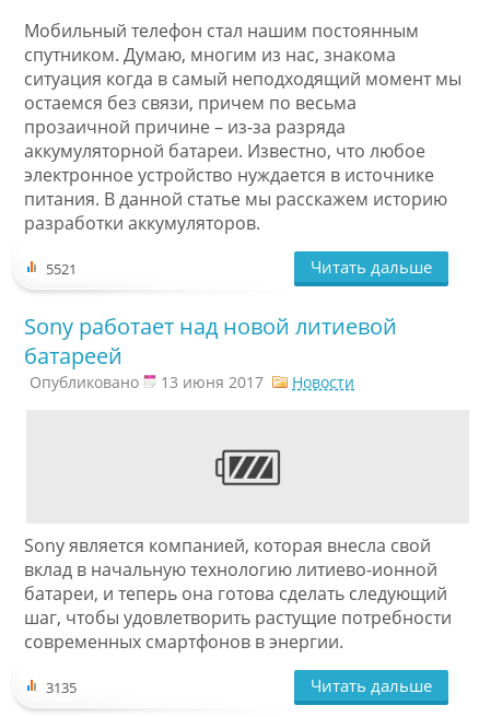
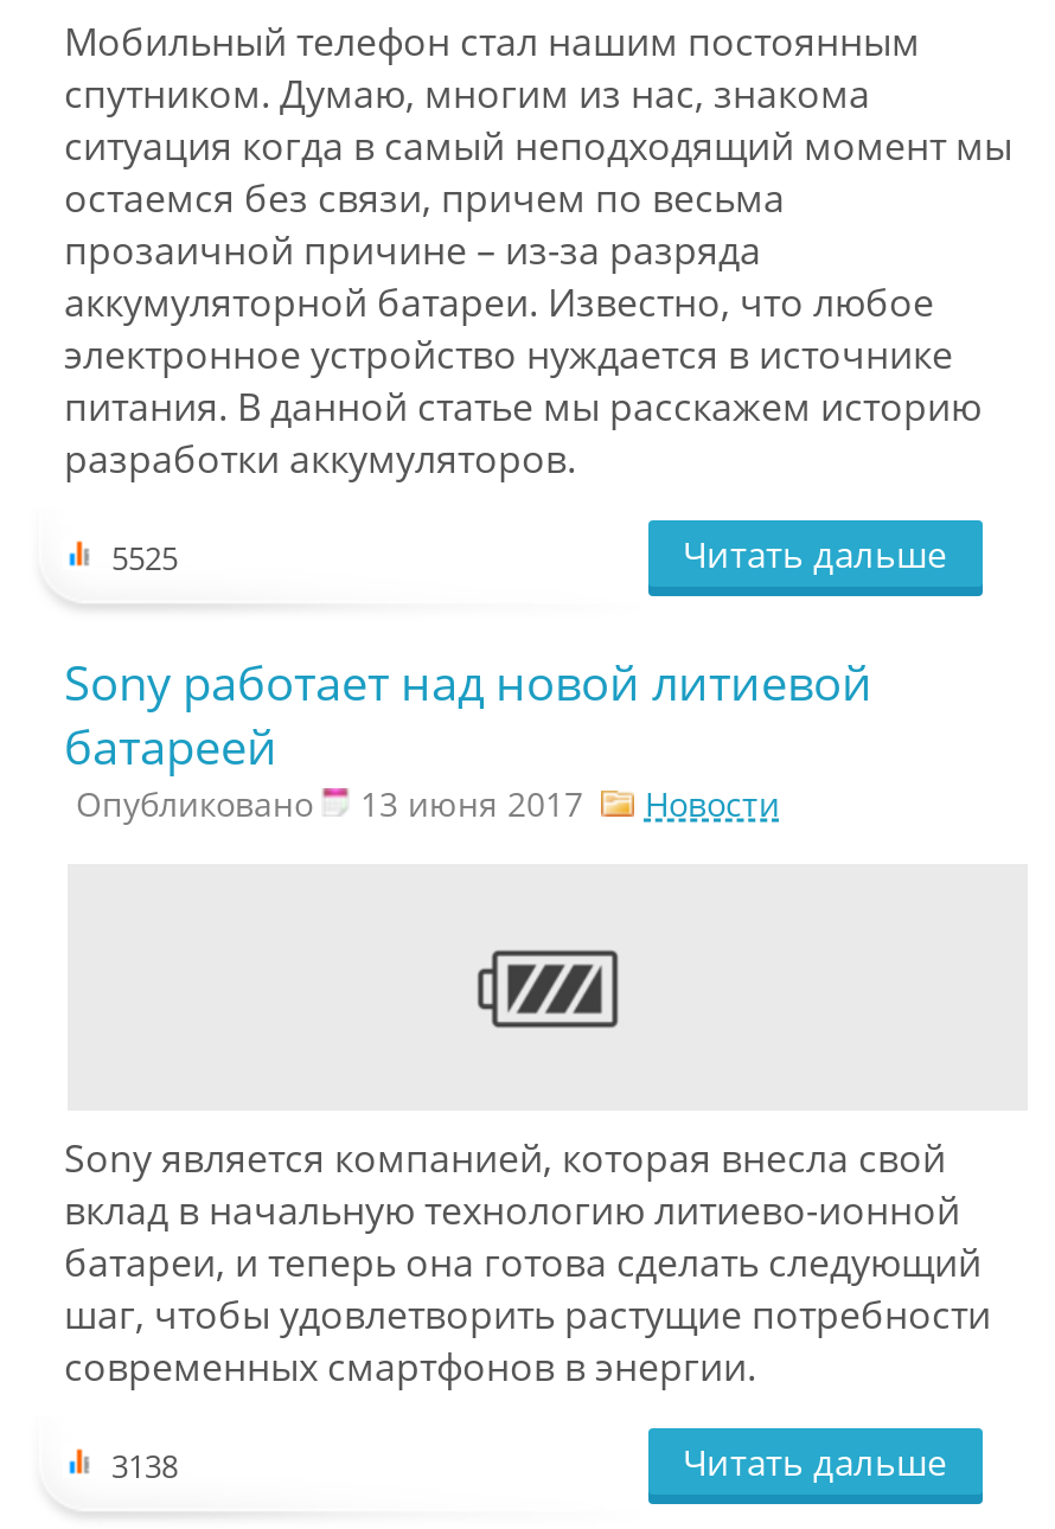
[46,259,77,279] 5521 -> [111,537,178,579] 5525
[46,678,77,698] 3135 -> [111,1446,178,1488] 3138

